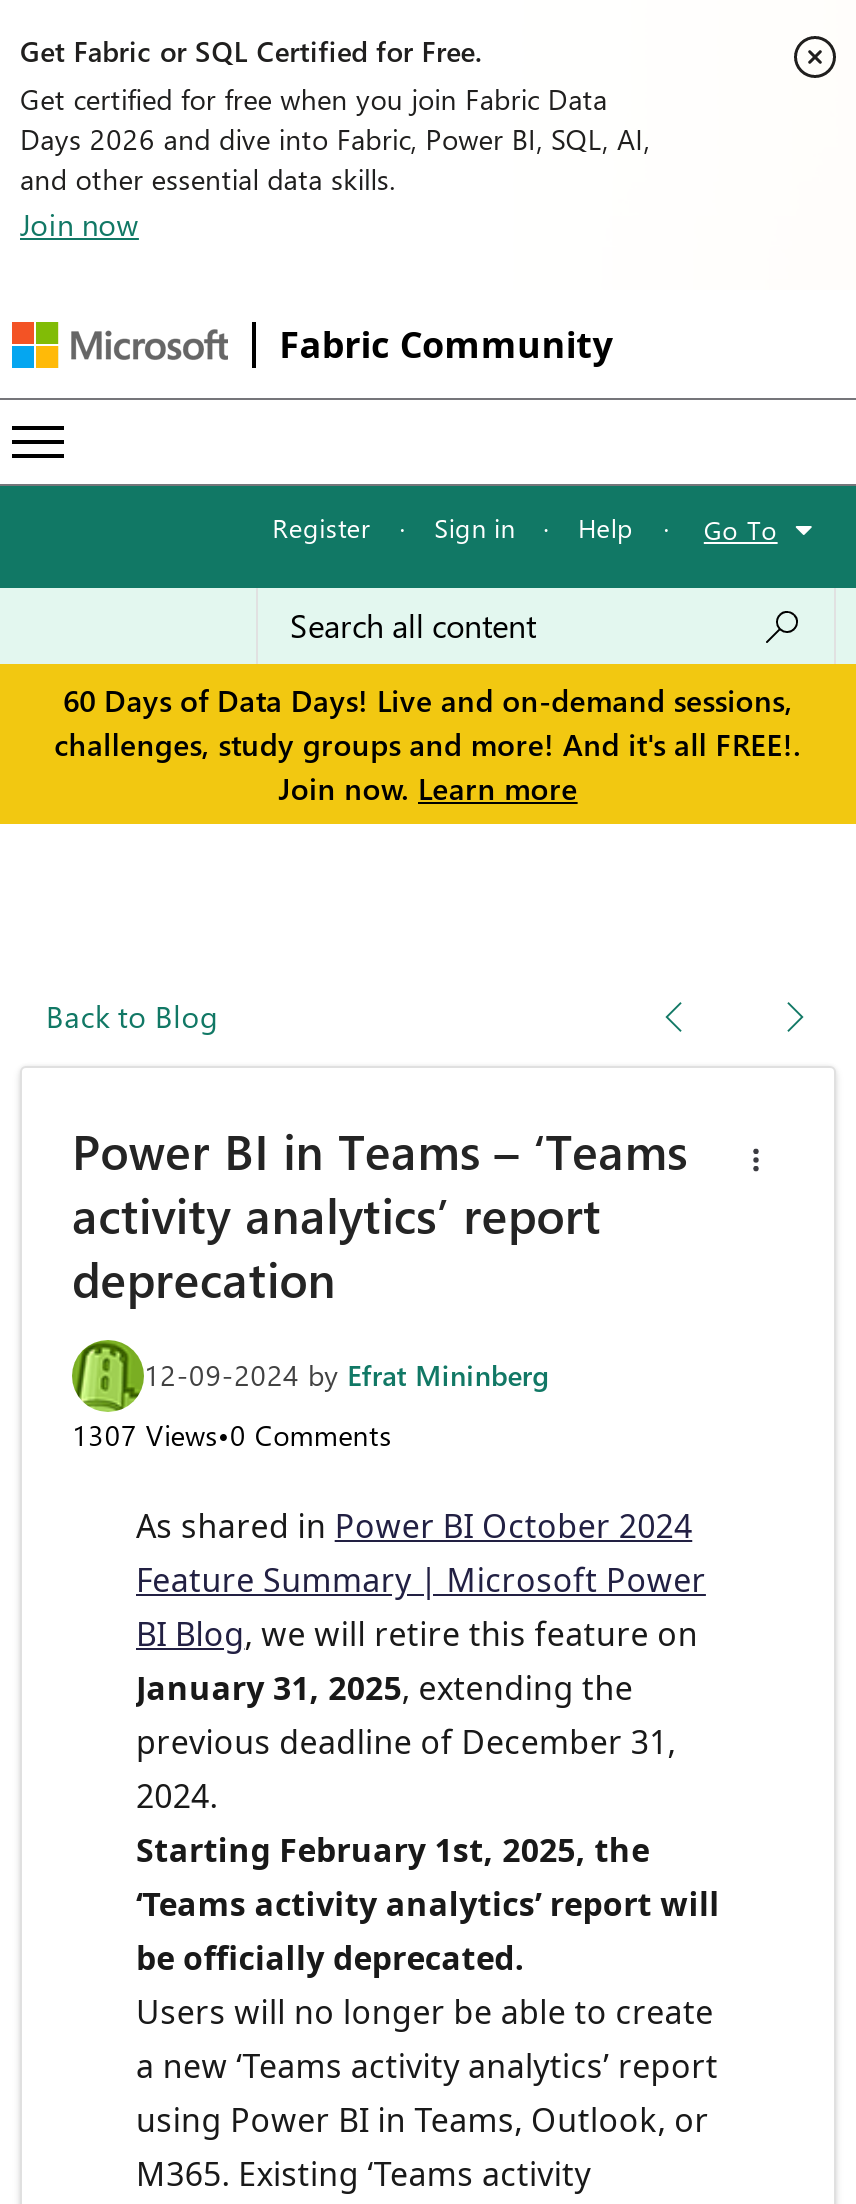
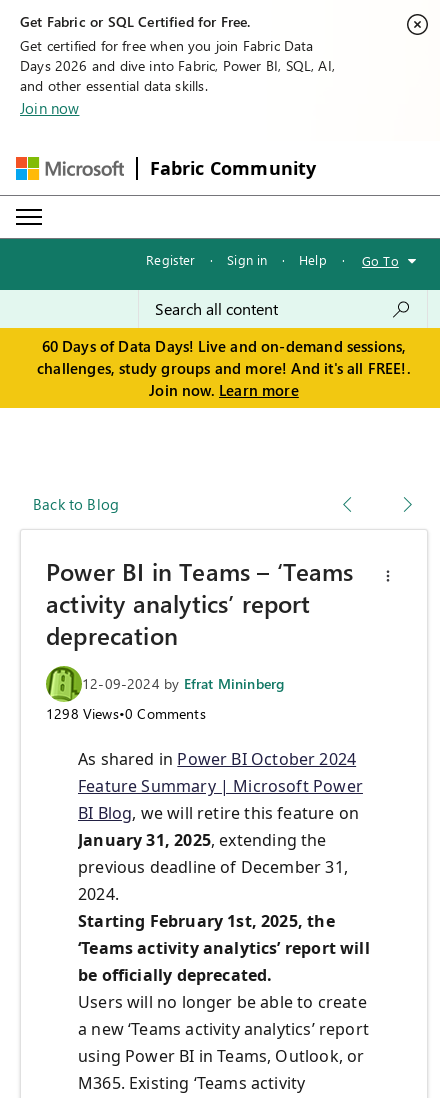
[72,1417,392,1455] 1307 Views•0 Comments -> [46,704,206,723] 1298 Views•0 Comments

